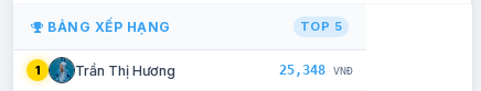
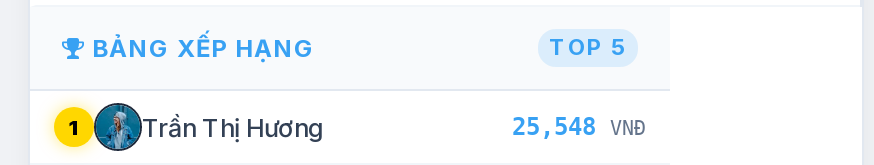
[279,62,353,77] 25,348 VNĐ -> [512,112,646,140] 25,548 VNĐ

